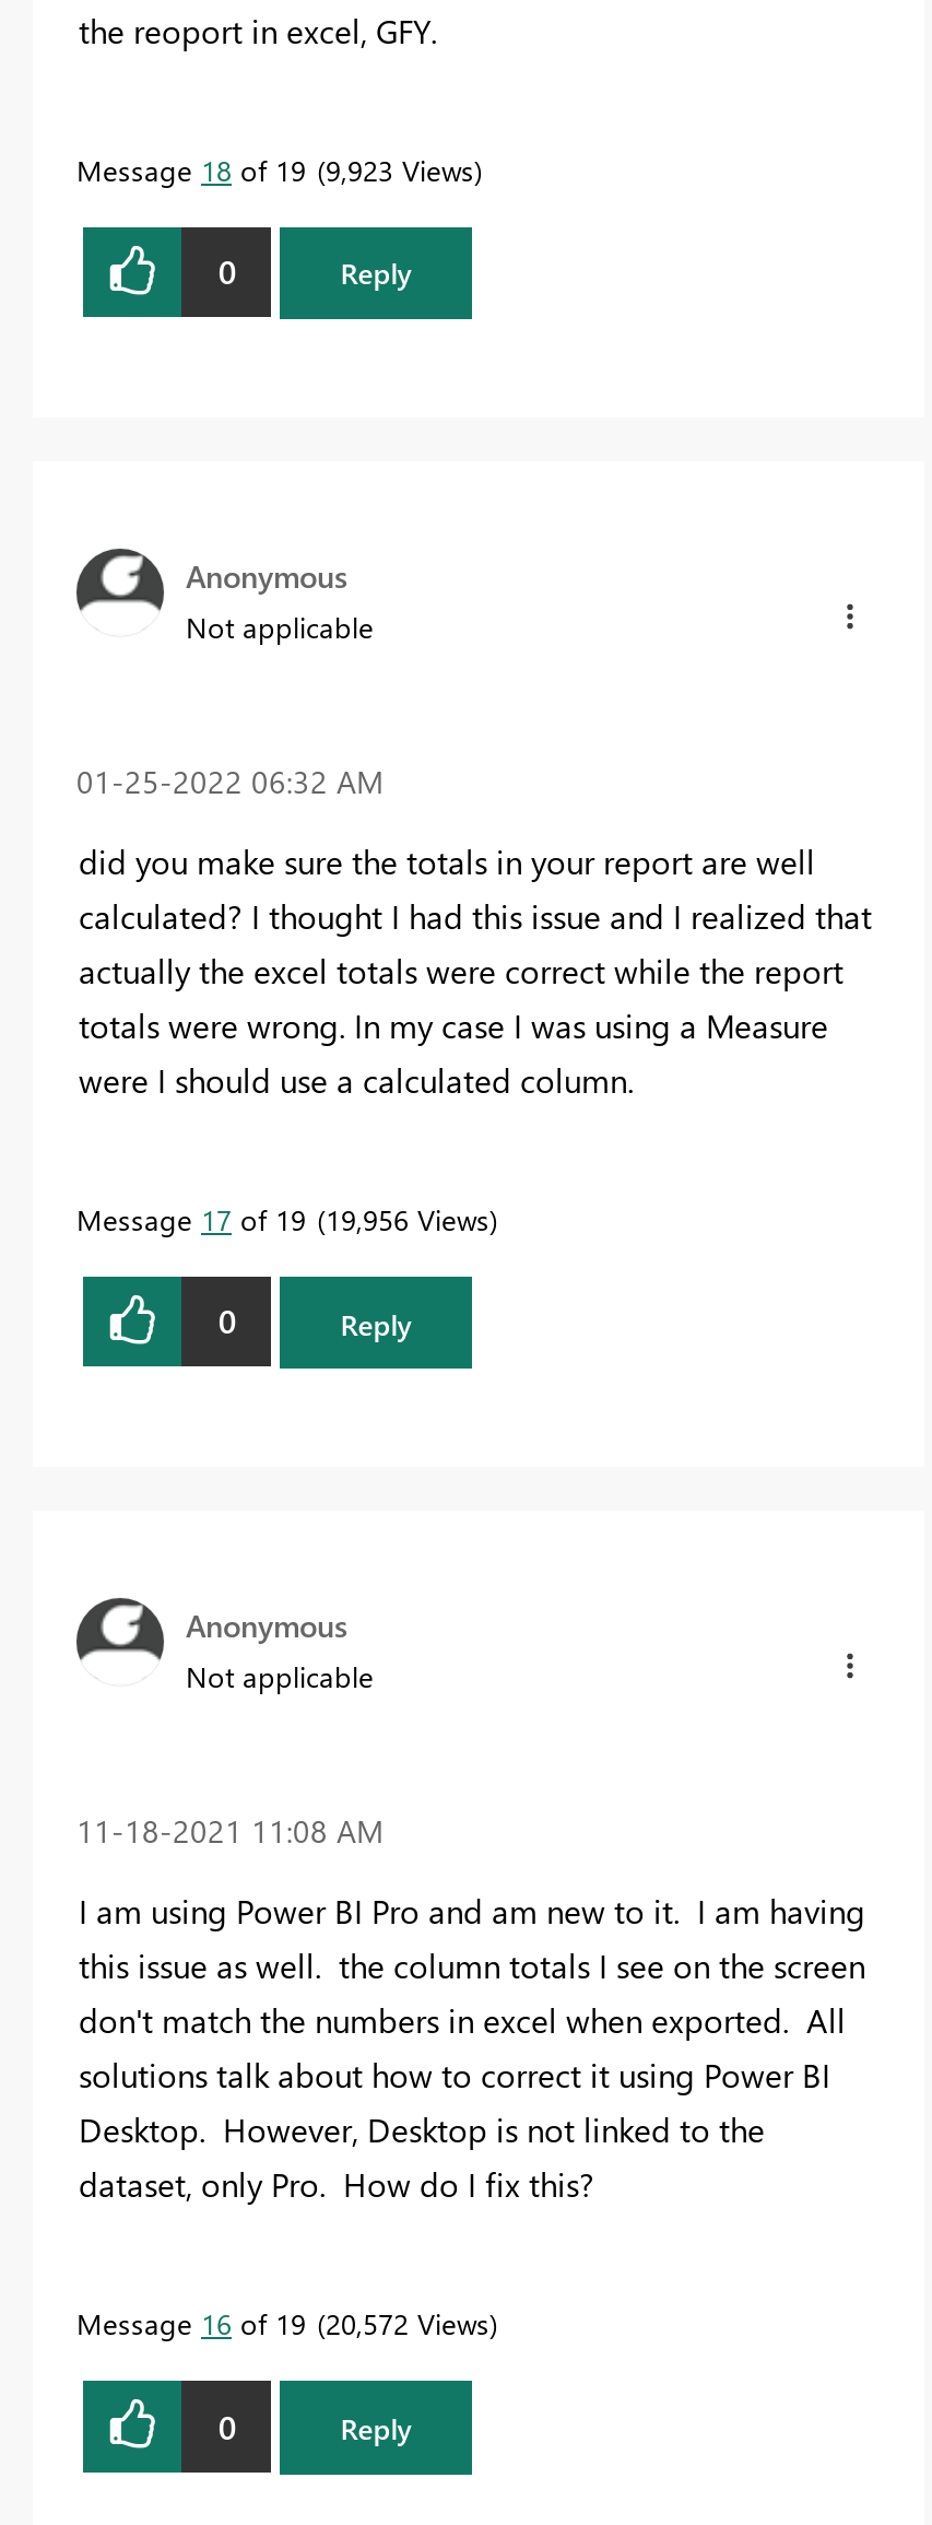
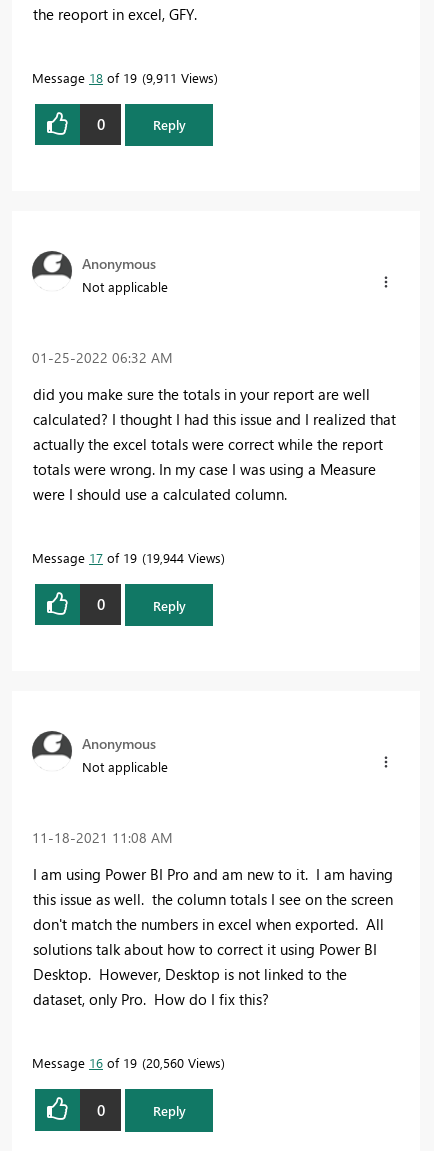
[76,150,474,187] Message 18 of 19 9,923 Views -> [32,68,214,85] Message 18 of 19 9,911 Views
[76,1200,489,1237] Message 17 of 19 19,956 Views -> [32,549,221,566] Message 17 of 19 19,944 Views
[76,2305,489,2342] Message 16 of 19 20,572 Views -> [32,1054,221,1071] Message 16 of 19 20,560 Views

